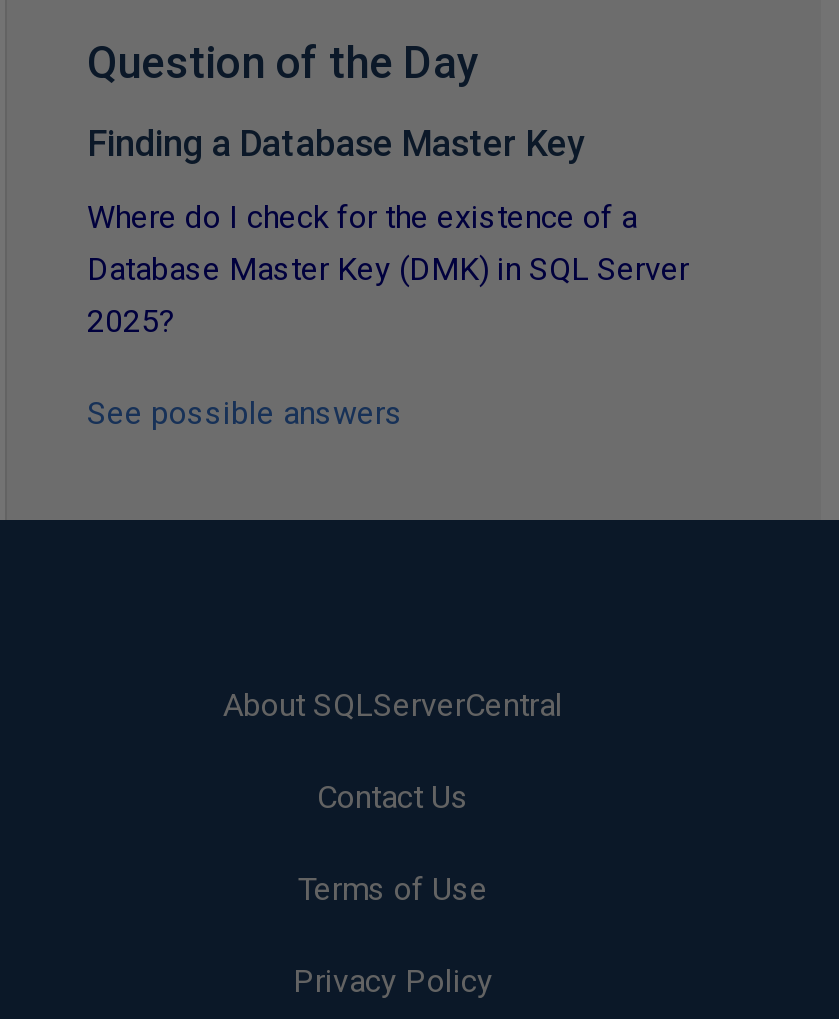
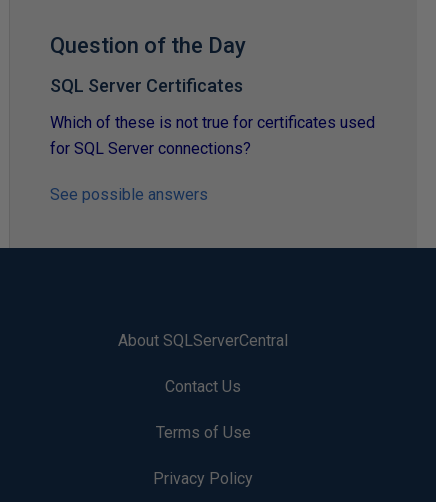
[87,122,585,164] Finding a Database Master Key -> [50,75,243,96] SQL Server Certificates
[87,198,689,340] Where do I check for the existence of a | Database Master Key (DMK) in SQL Server | 2025? -> [50,113,375,158] Which of these is not true for certificates used | for SQL Server connections?

